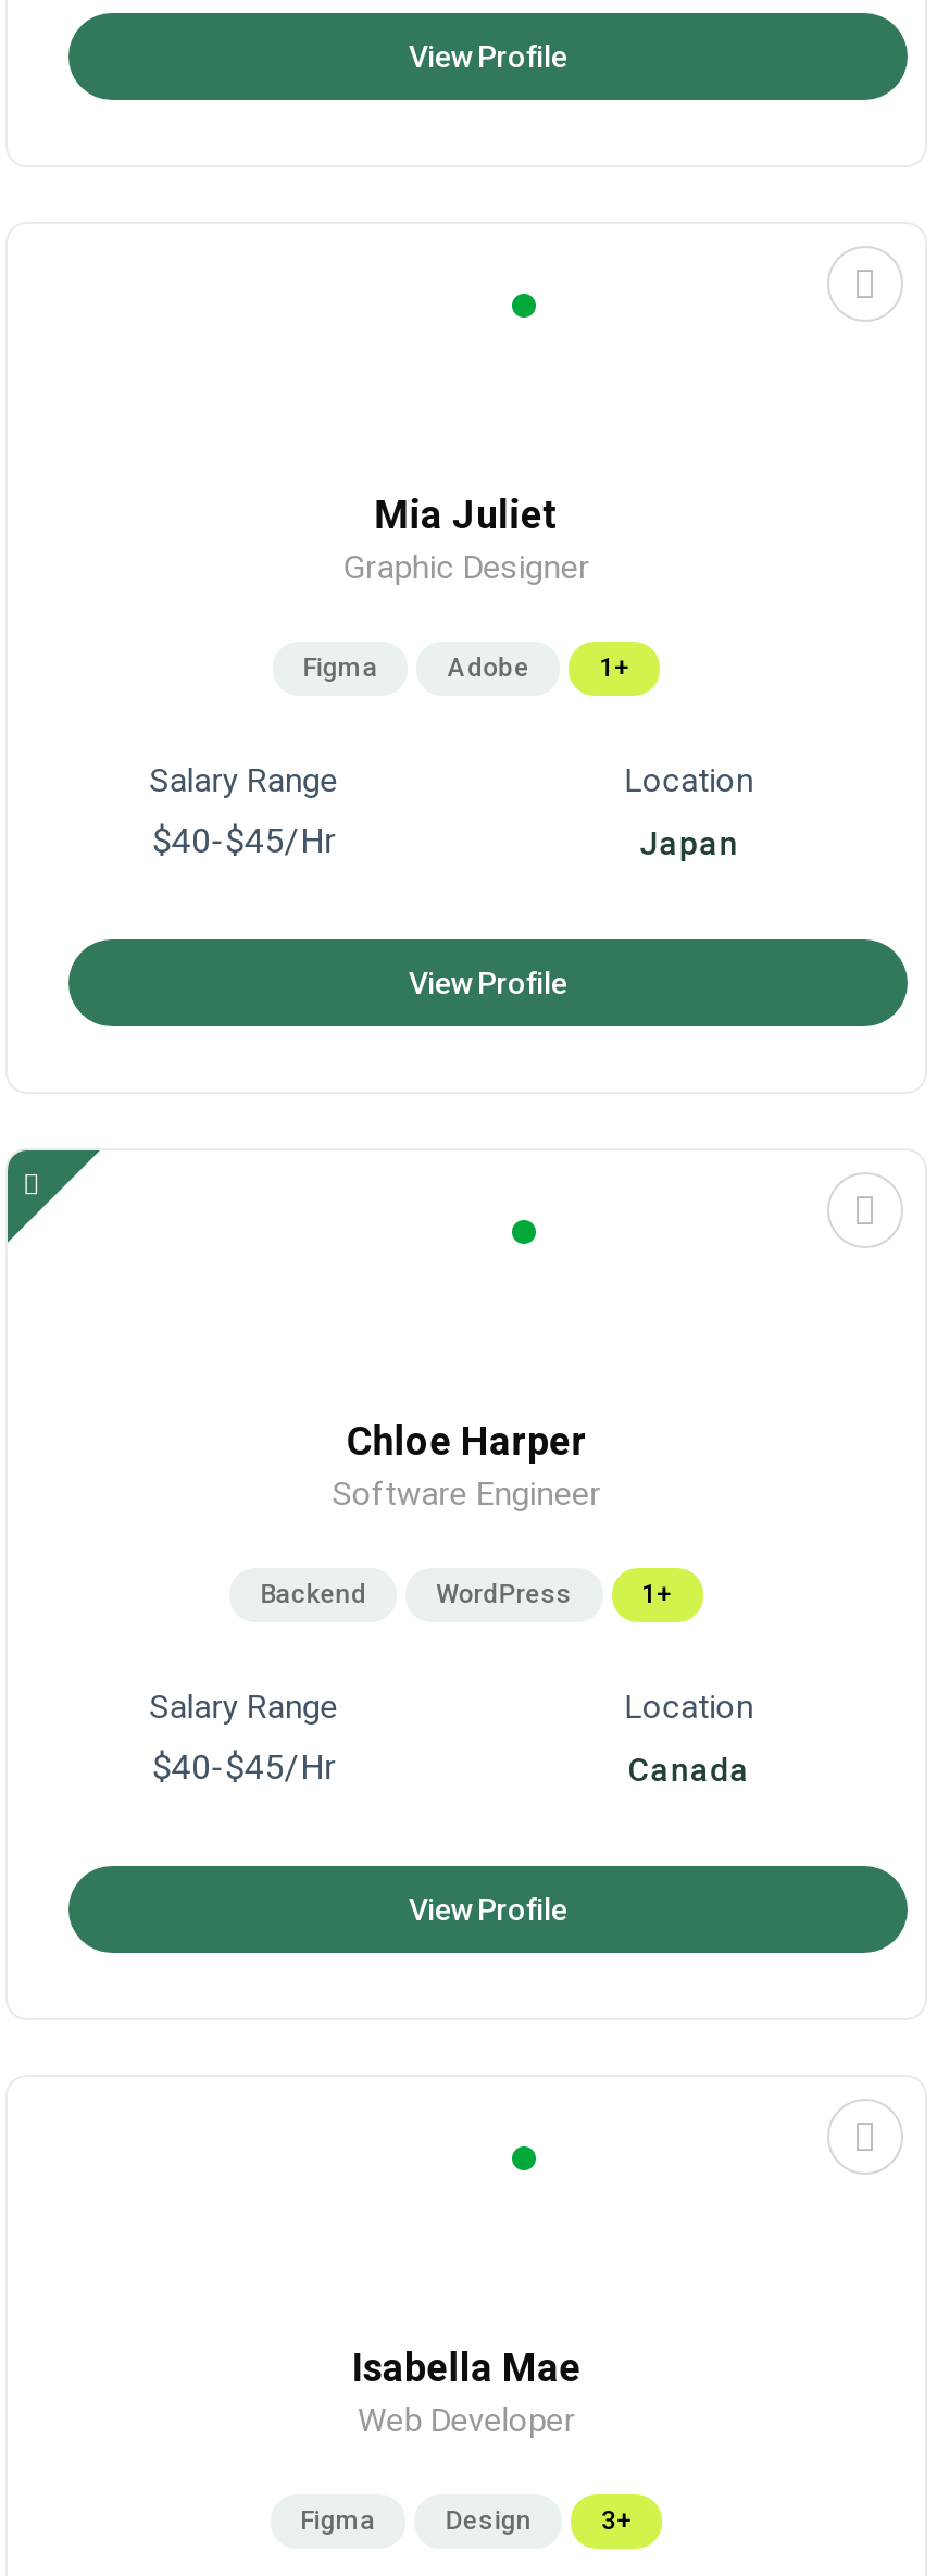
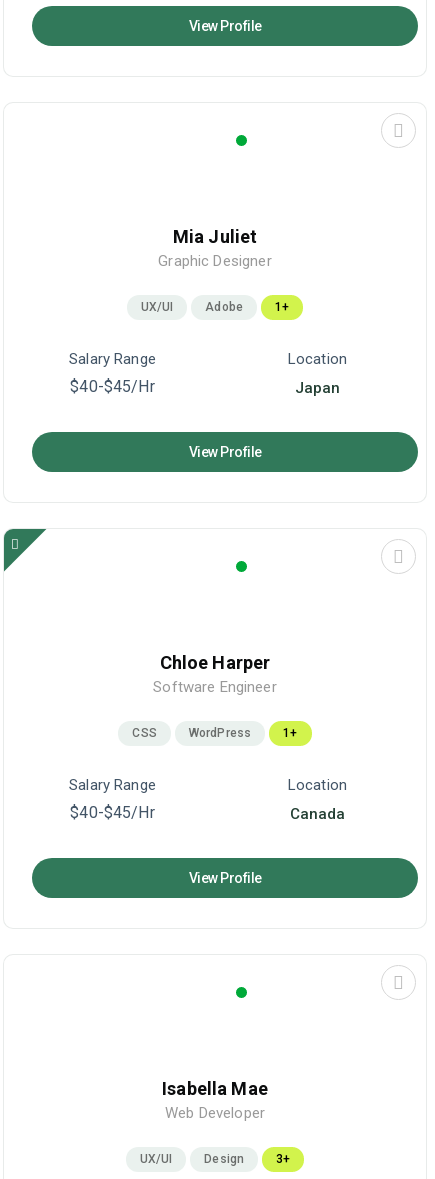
[302,652,378,683] Figma -> [141,300,173,314] UX/UI
[260,1579,367,1609] Backend -> [132,726,157,740] CSS
[300,2505,376,2536] Figma -> [139,1152,172,1166] UX/UI

